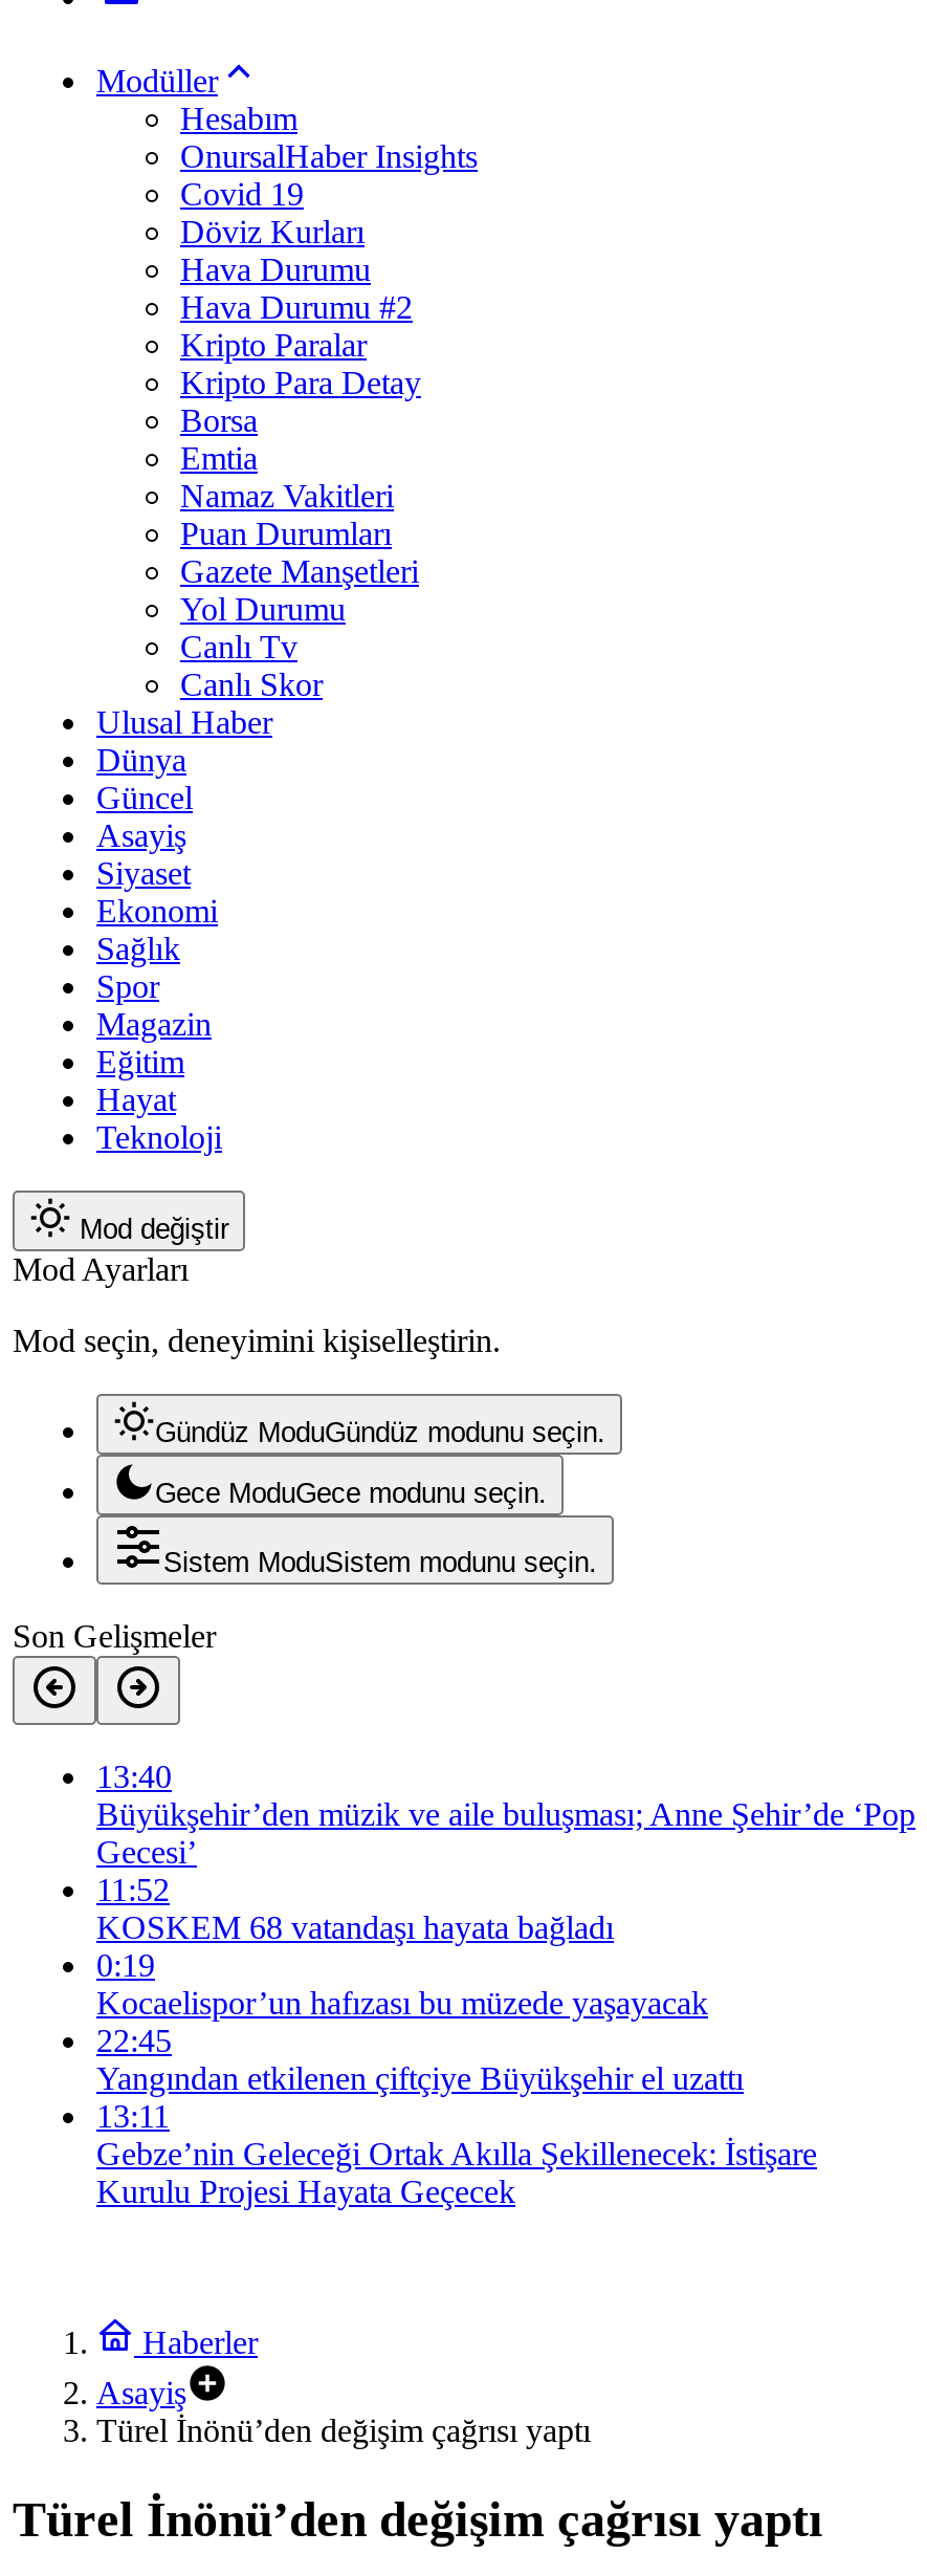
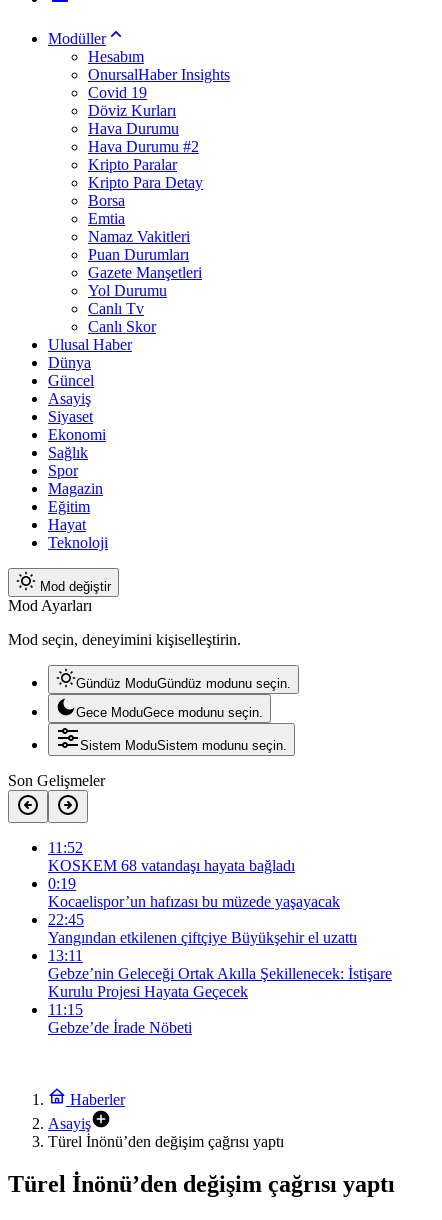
[96,1759,915,1870] 13:40 | Büyükşehir’den müzik ve aile buluşması; Anne Şehir’de ‘Pop | Gecesi’ -> none
moved [96,1872,817,2209] -> [48,839,392,1000]: 11:52 | KOSKEM 68 vatandaşı hayata bağladı | 0:19 | ... | Gebze’nin Geleceği Ortak Akılla Şekillenecek: İstişare | Kurulu Projesi Hayata Geçecek
none -> [48,1001,192,1036] 11:15 | Gebze’de İrade Nöbeti

